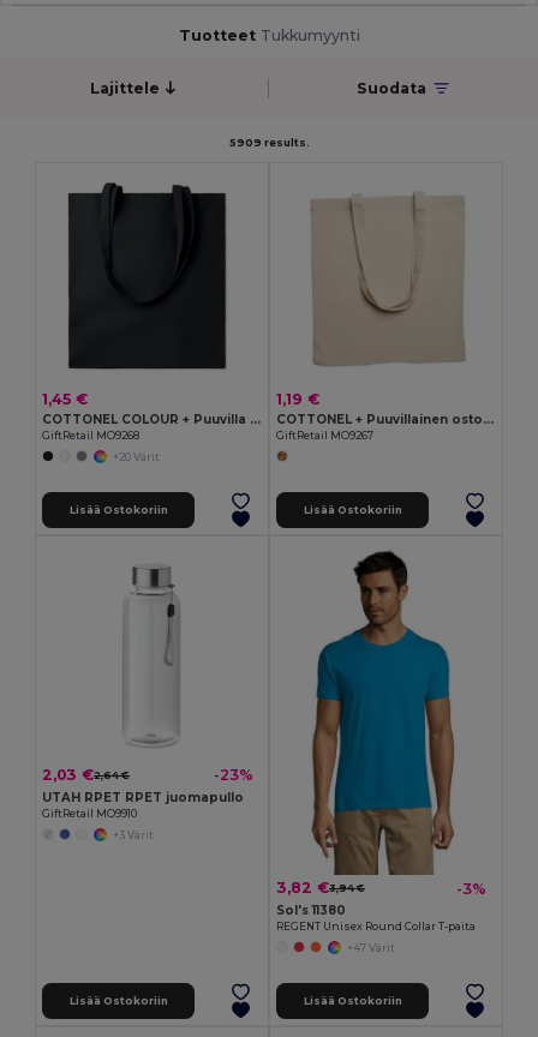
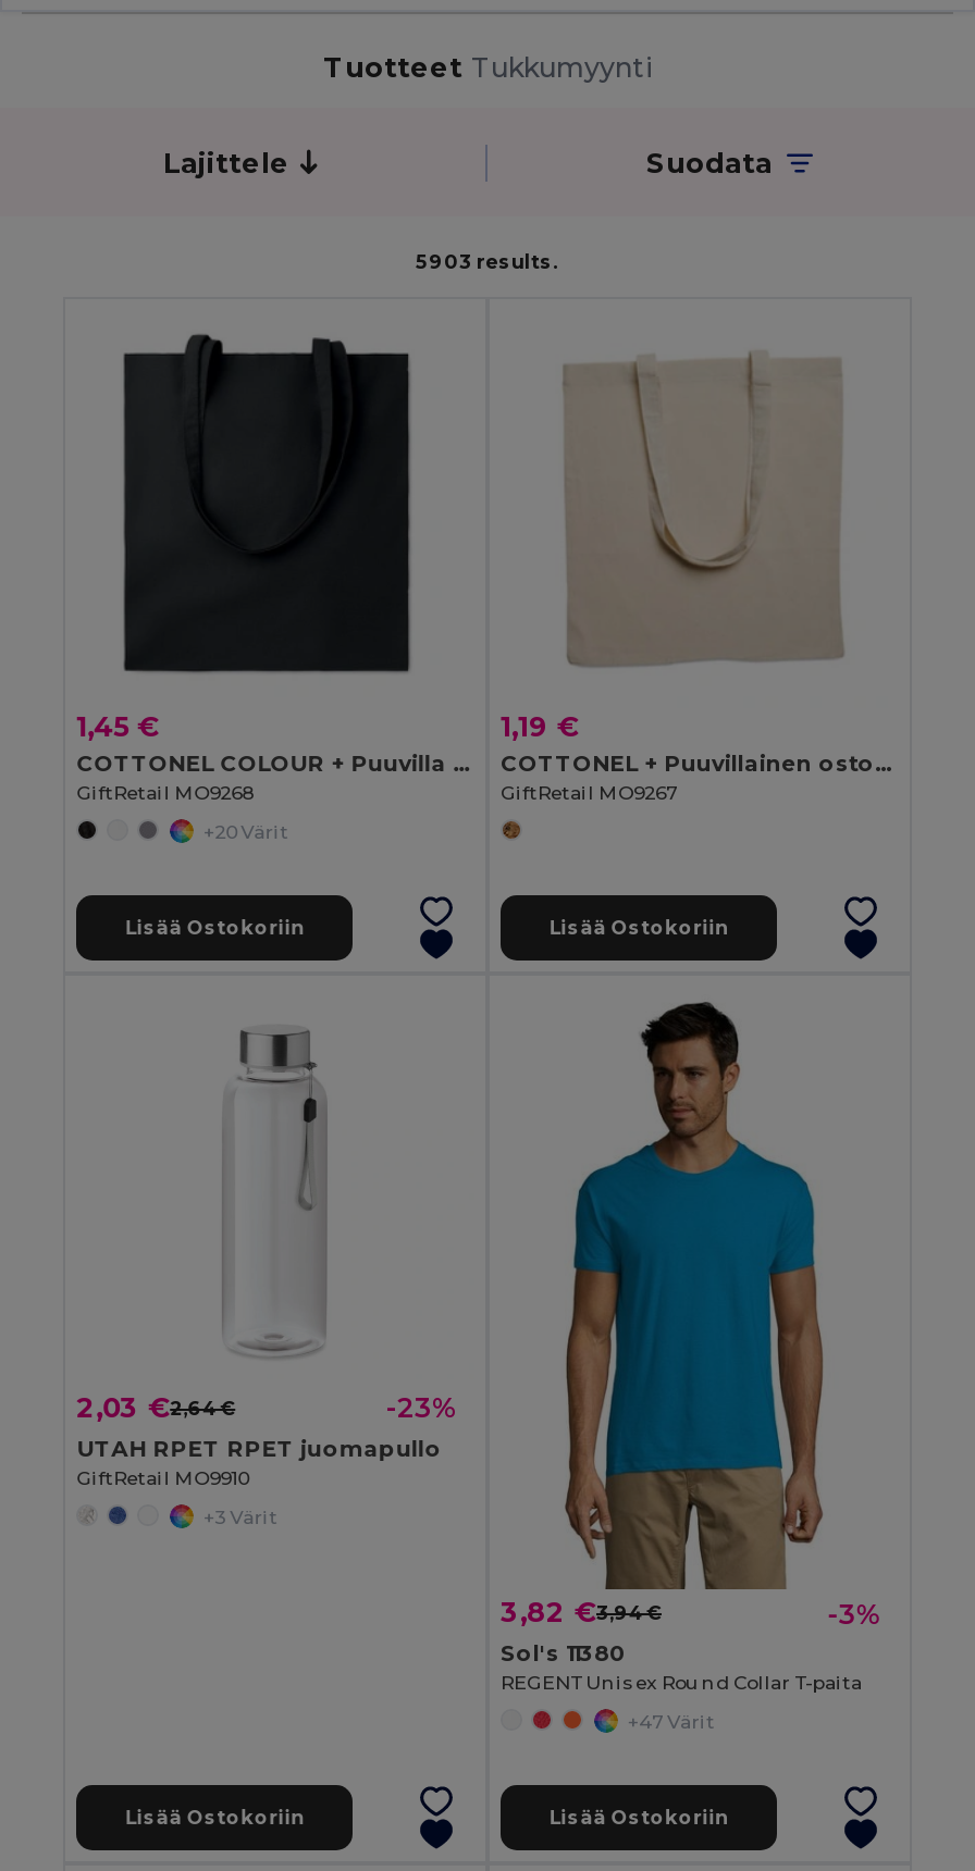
[229,137,309,149] 5909 results. -> [416,252,559,273] 5903 results.

